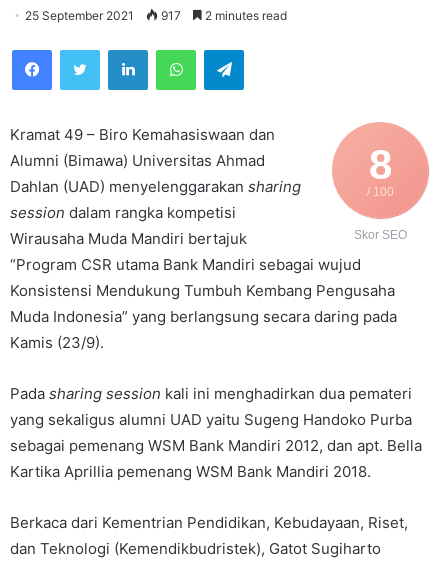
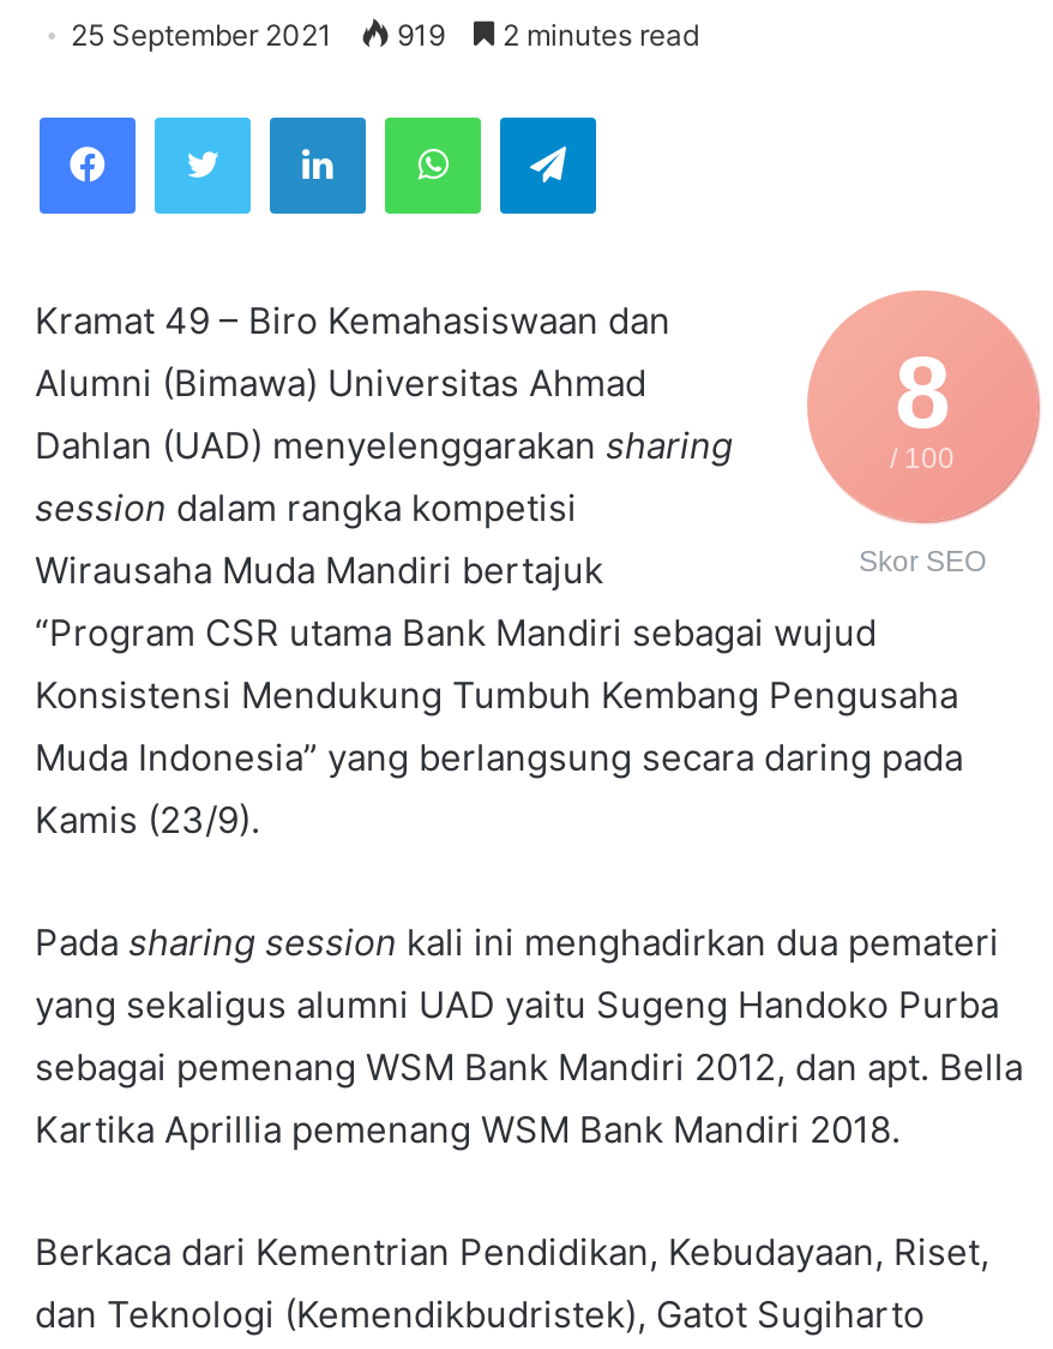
[25,8,287,23] 25 September 2021 917 2 minutes read -> [71,18,699,54] 25 September 2021 919 2 minutes read

